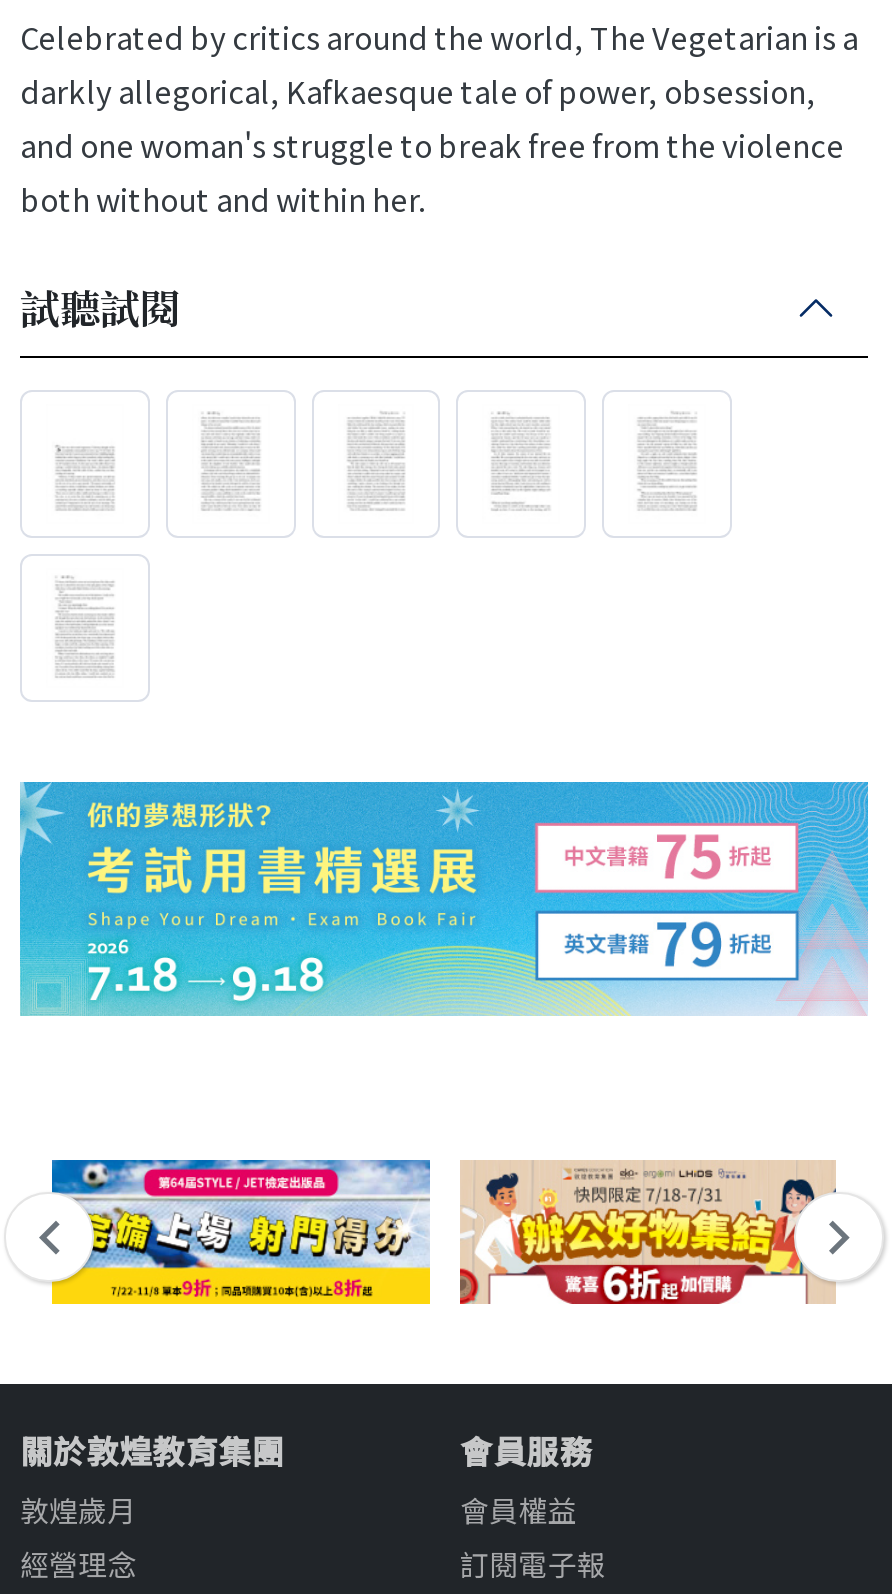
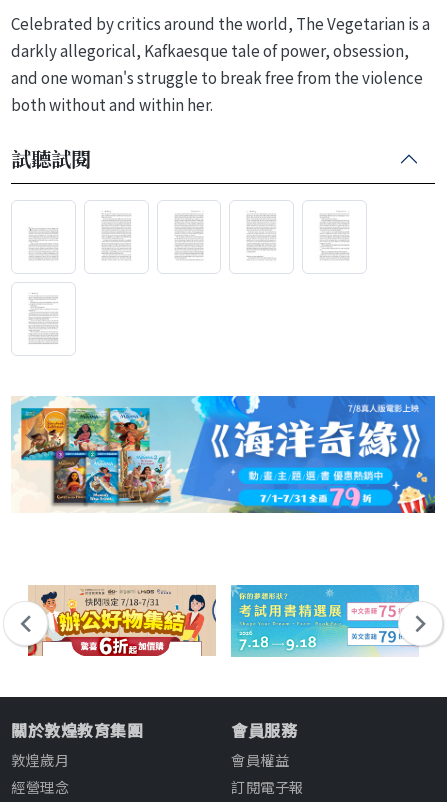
[18,780,868,1018] [image] -> [11,396,436,514] [image]
[50,1158,432,1306] [image] -> [27,585,216,657] [image]
[458,1160,836,1306] [image] -> [230,584,420,658] [image]

